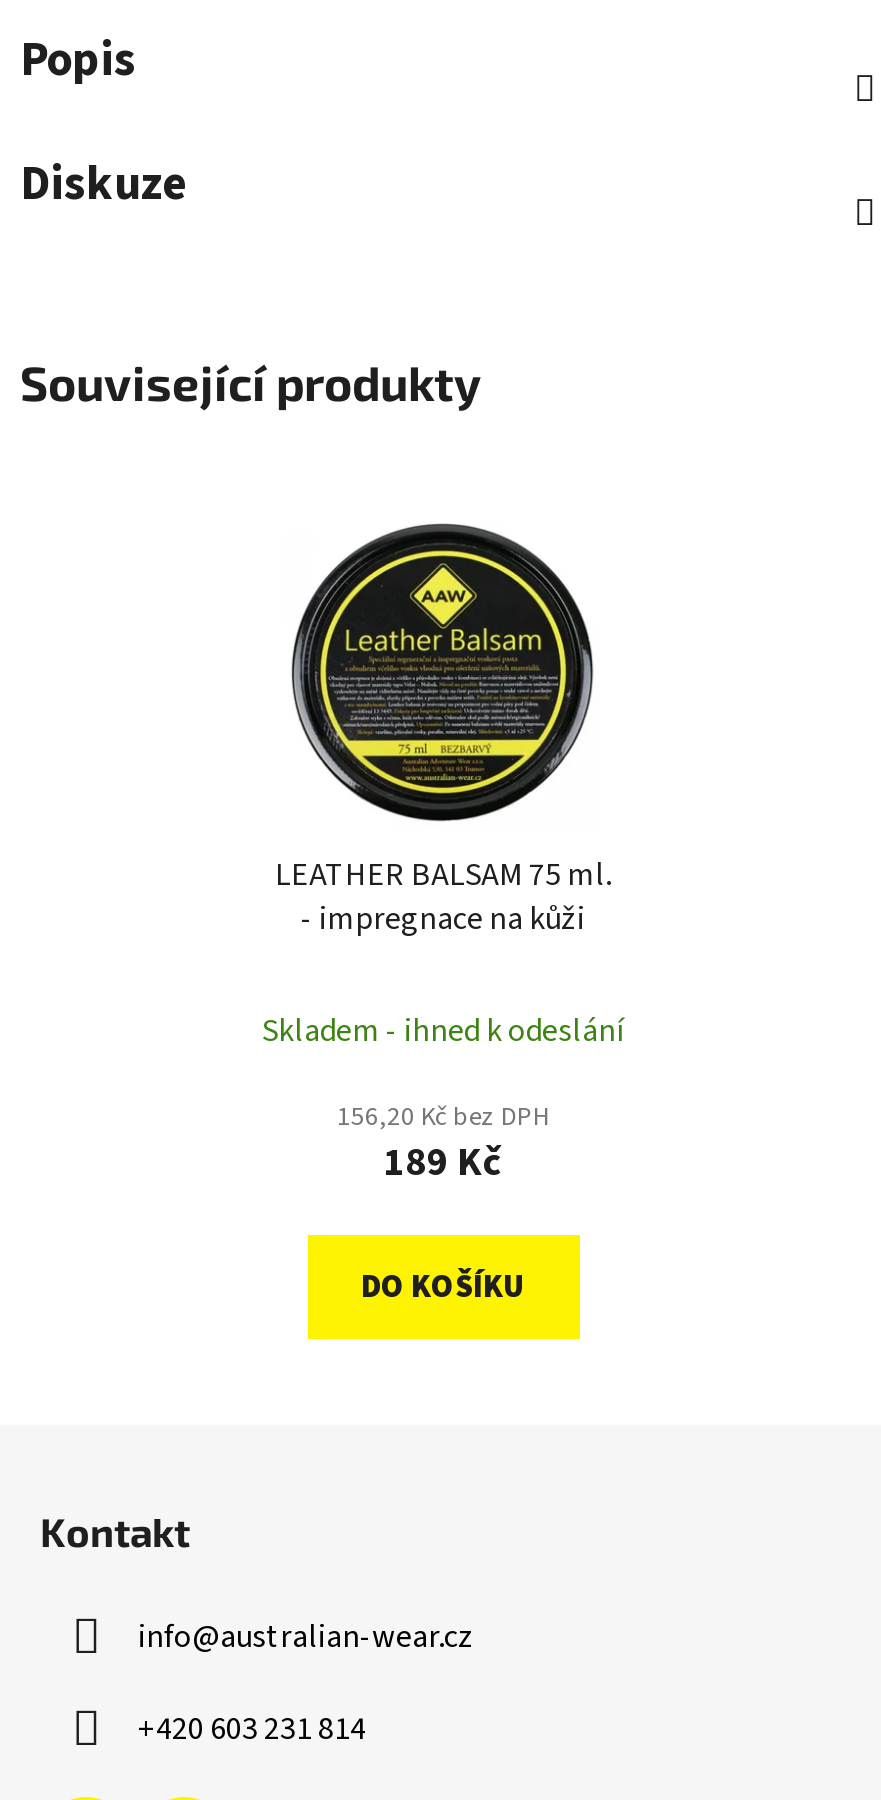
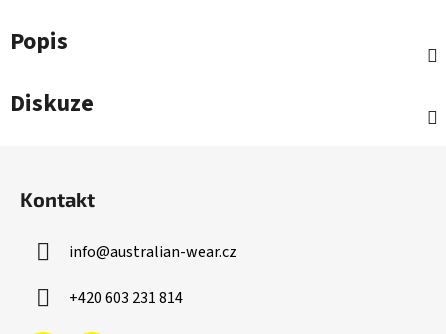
[20,354,482,412] Související produkty -> none
[262,521,624,1309] [image] | LEATHER BALSAM 75 ml. | - impregnace na kůži | Skladem - ihned k odeslání | 156,20 Kč bez DPH | 189 Kč | DO KOŠÍKU -> none

